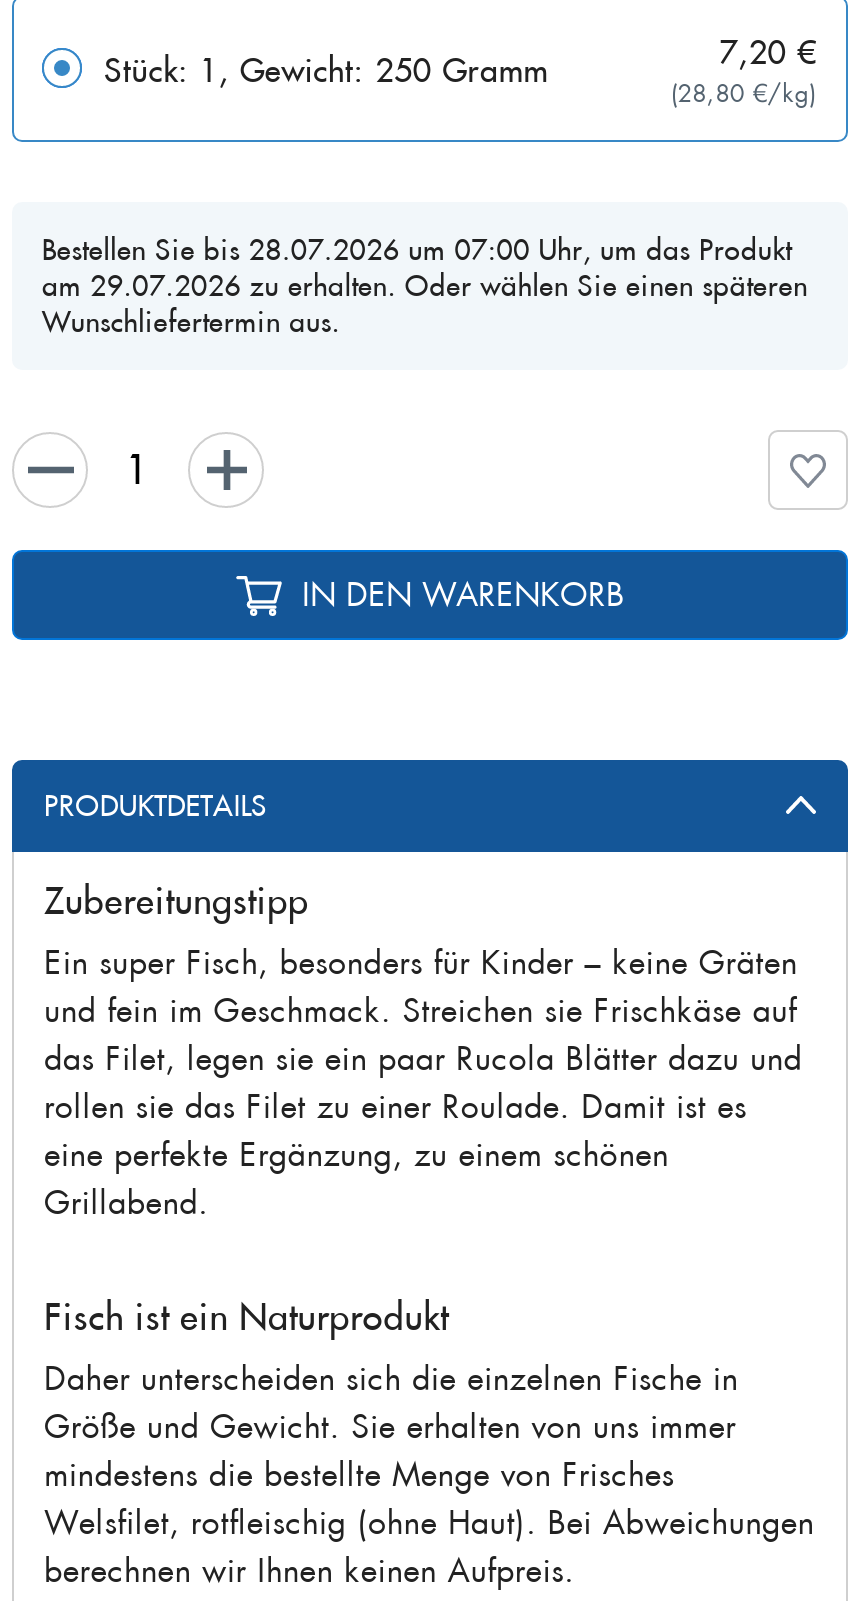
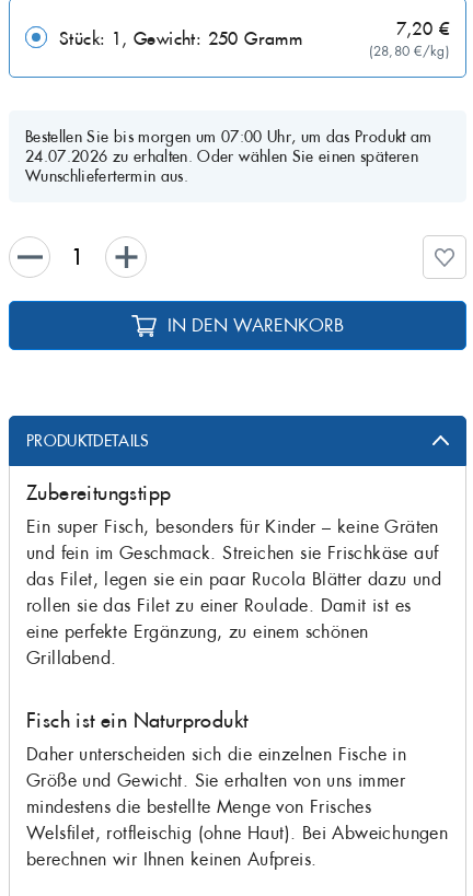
[42,231,808,303] Bestellen Sie bis 28.07.2026 um 07:00 Uhr, um das Produkt | am 29.07.2026 zu erhalten. Oder wählen Sie einen späteren -> [25,126,432,166] Bestellen Sie bis morgen um 07:00 Uhr, um das Produkt am | 24.07.2026 zu erhalten. Oder wählen Sie einen späteren

